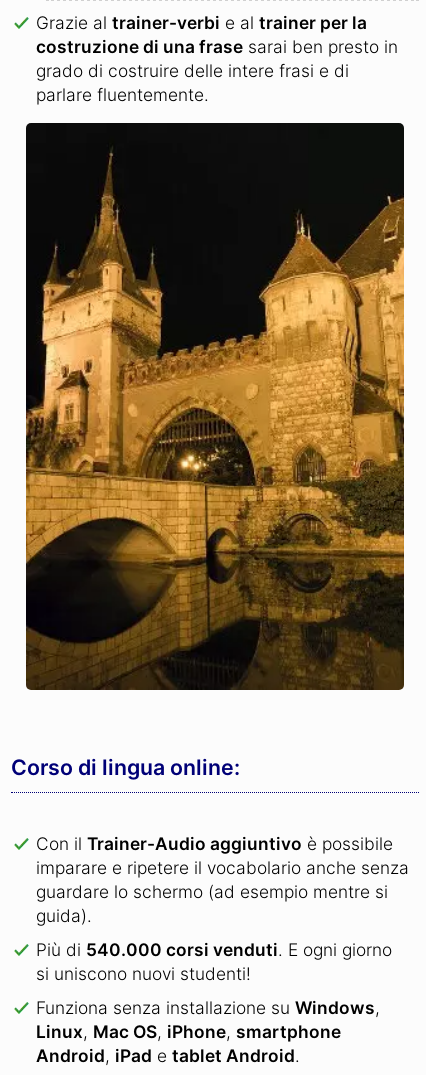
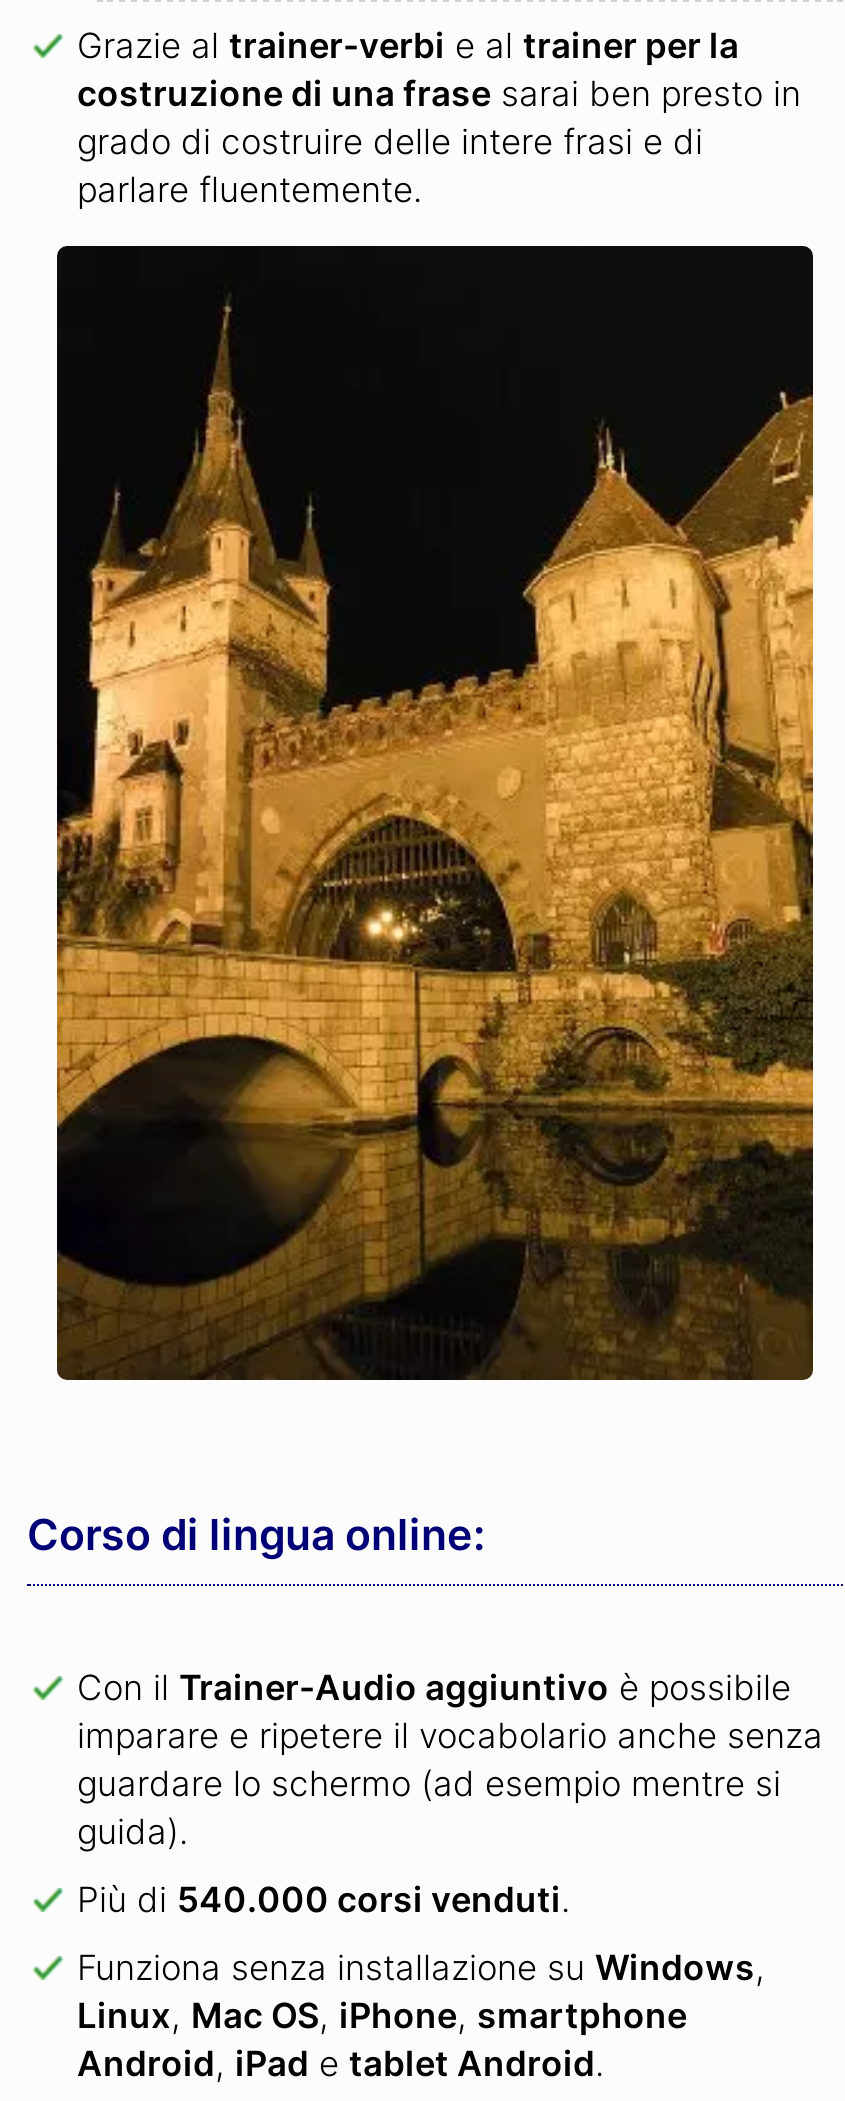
[36,939,392,984] Più di 540.000 corsi venduti. E ogni giorno | si uniscono nuovi studenti! -> [77,1878,571,1920] Più di 540.000 corsi venduti.

